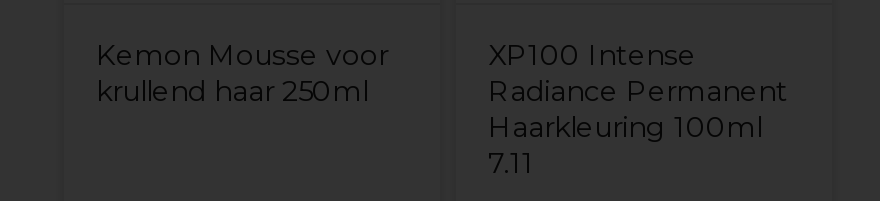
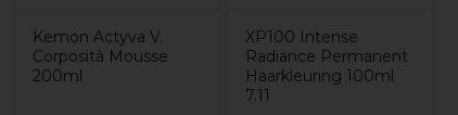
[96,37,388,109] Kemon Mousse voor | krullend haar 250ml -> [33,27,168,86] Kemon Actyva V. | Corposità Mousse | 200ml

